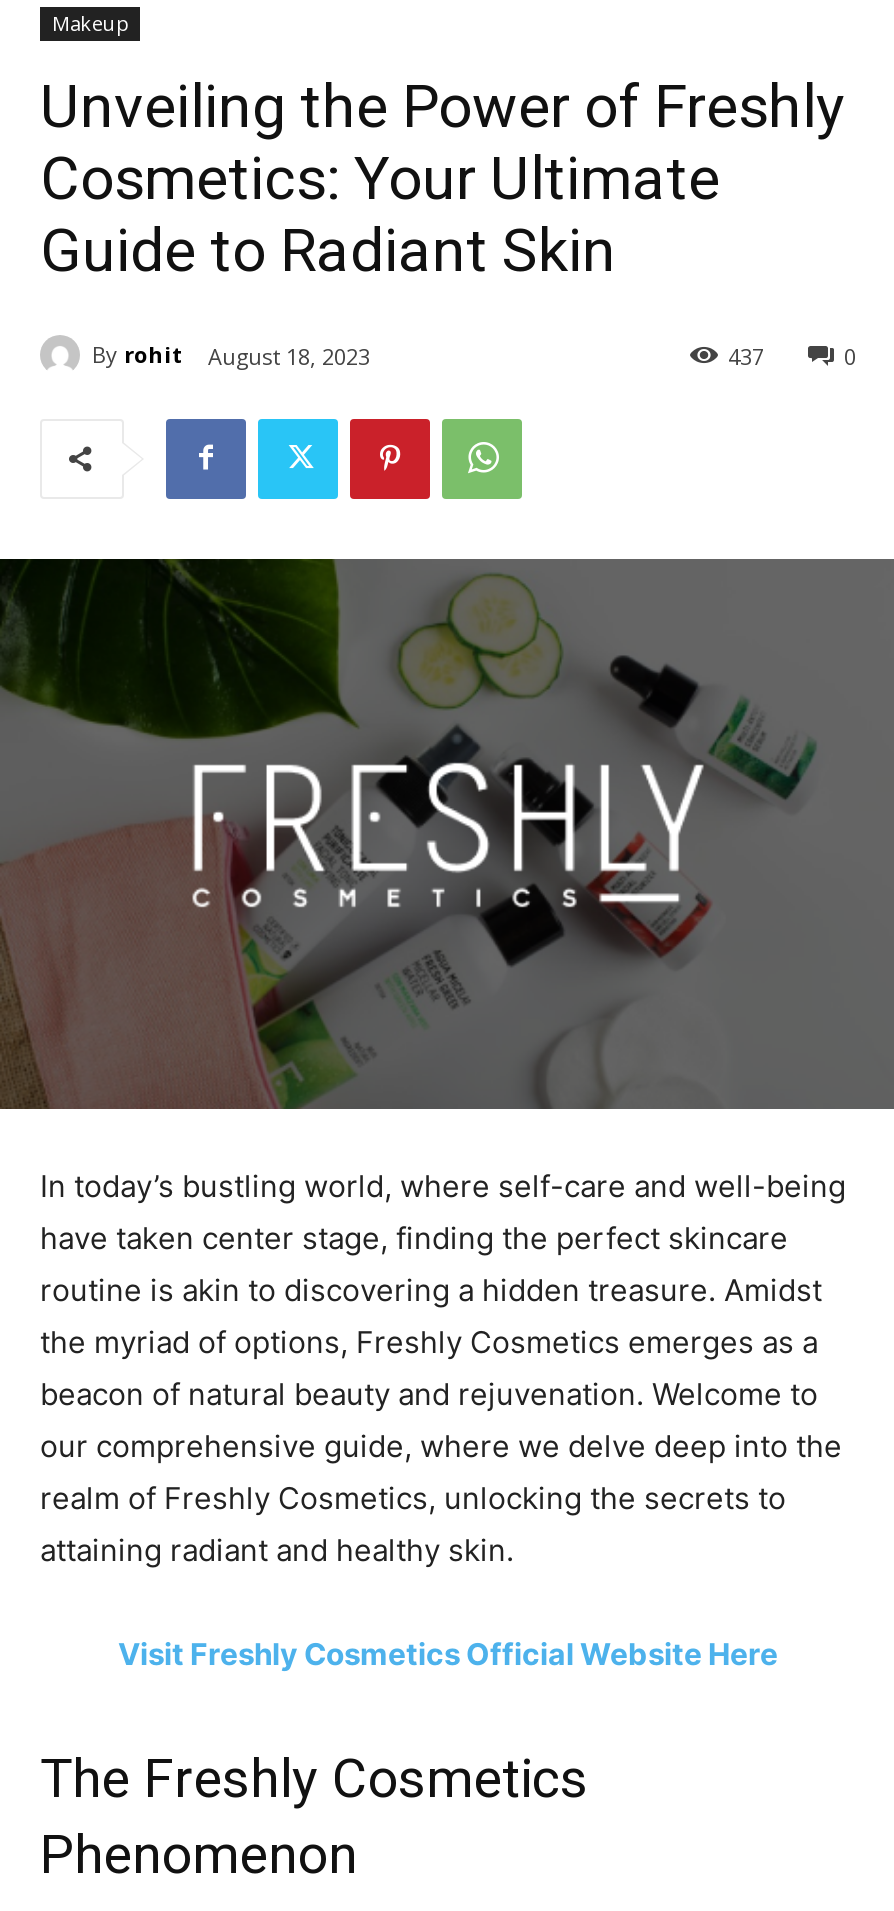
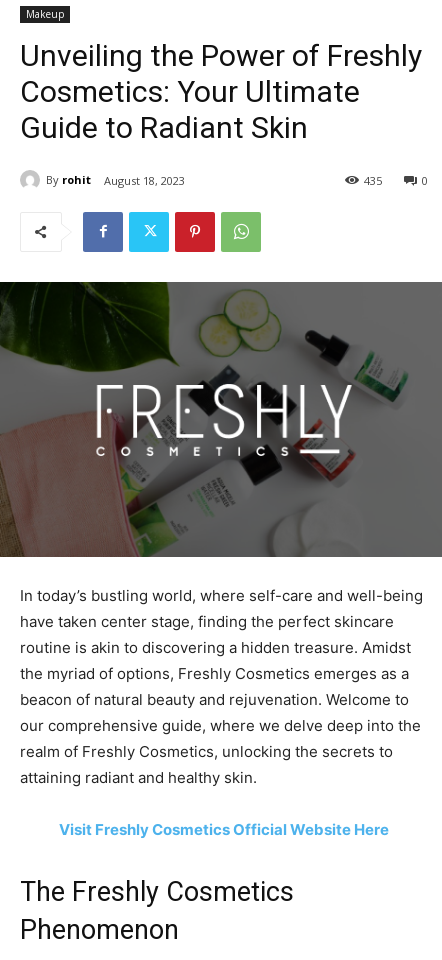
[728,341,764,371] 437 -> [364,173,382,188] 435

